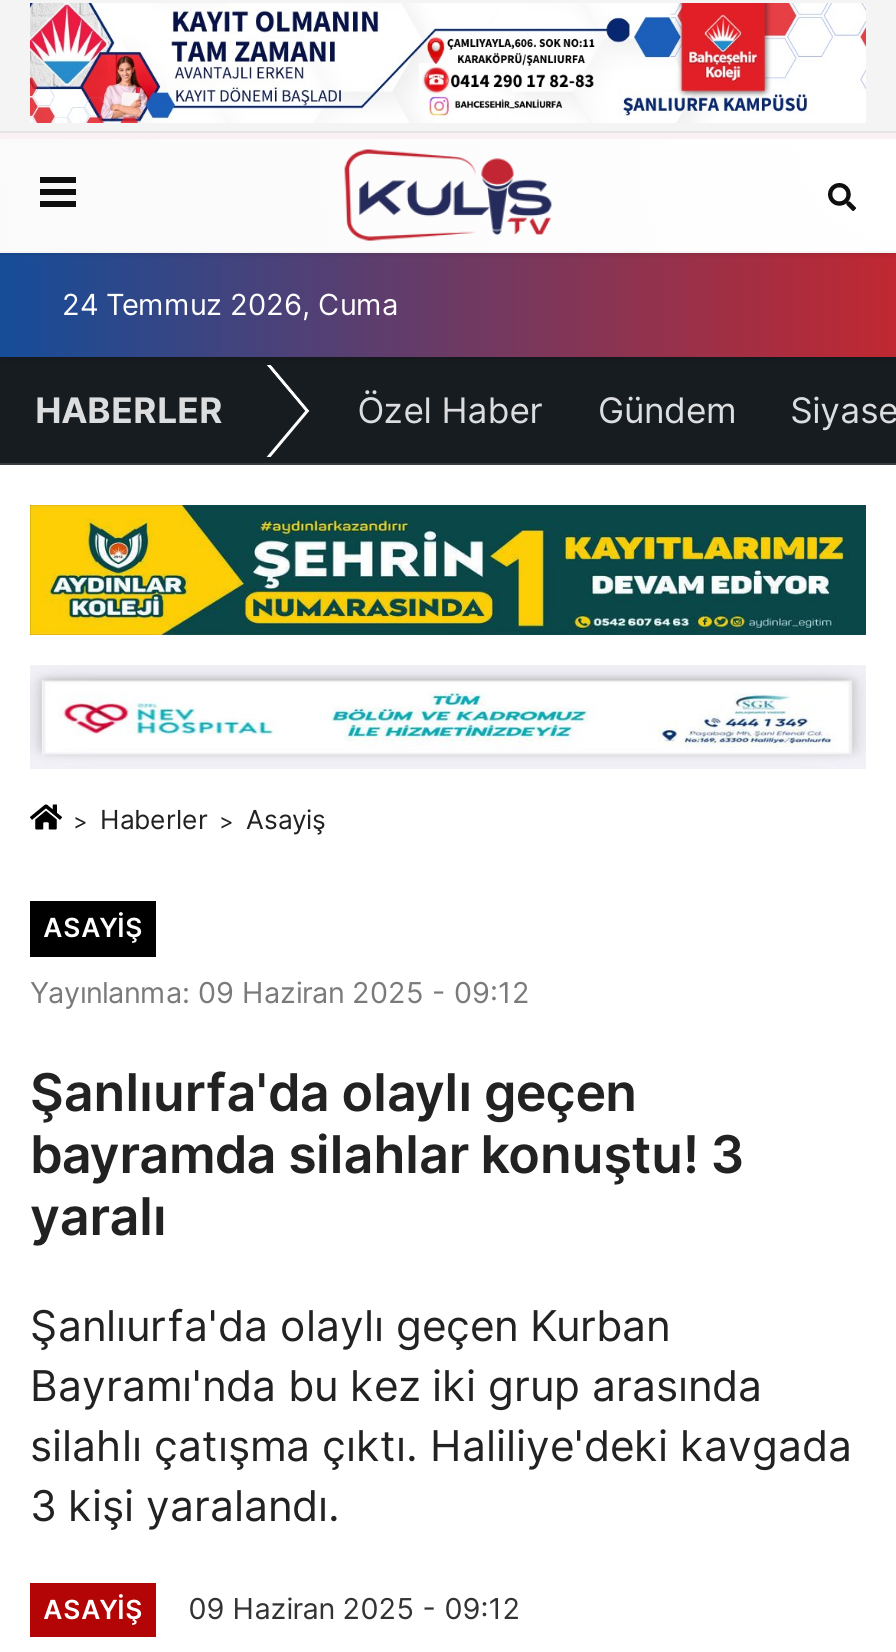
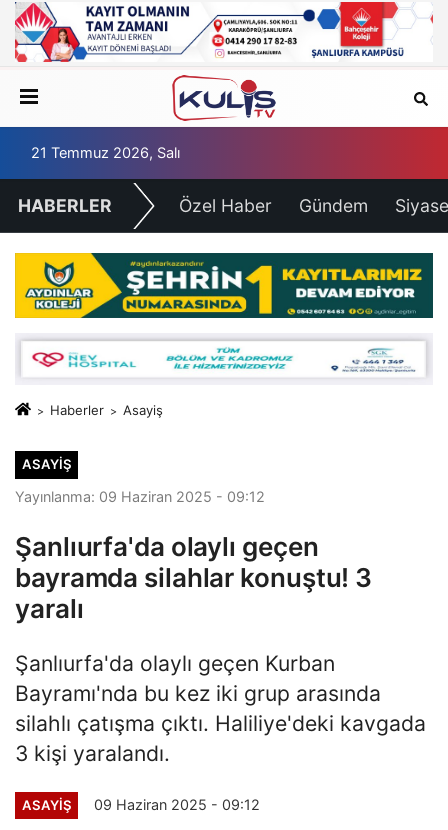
[62,286,398,322] 24 Temmuz 2026, Cuma -> [31,144,180,162] 21 Temmuz 2026, Salı

